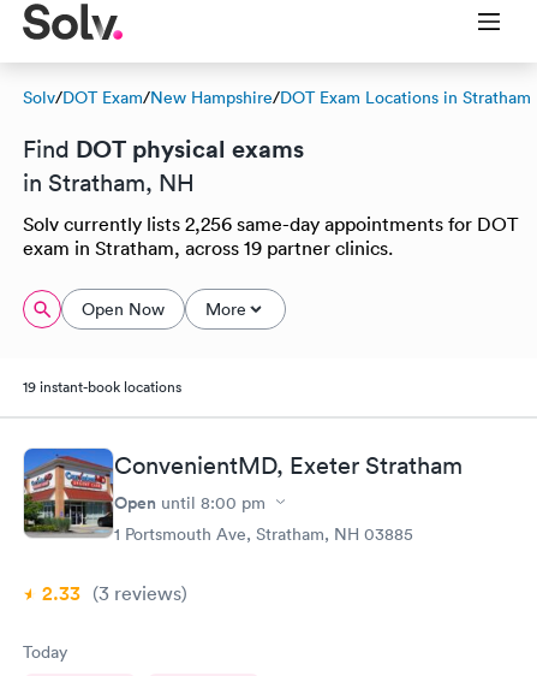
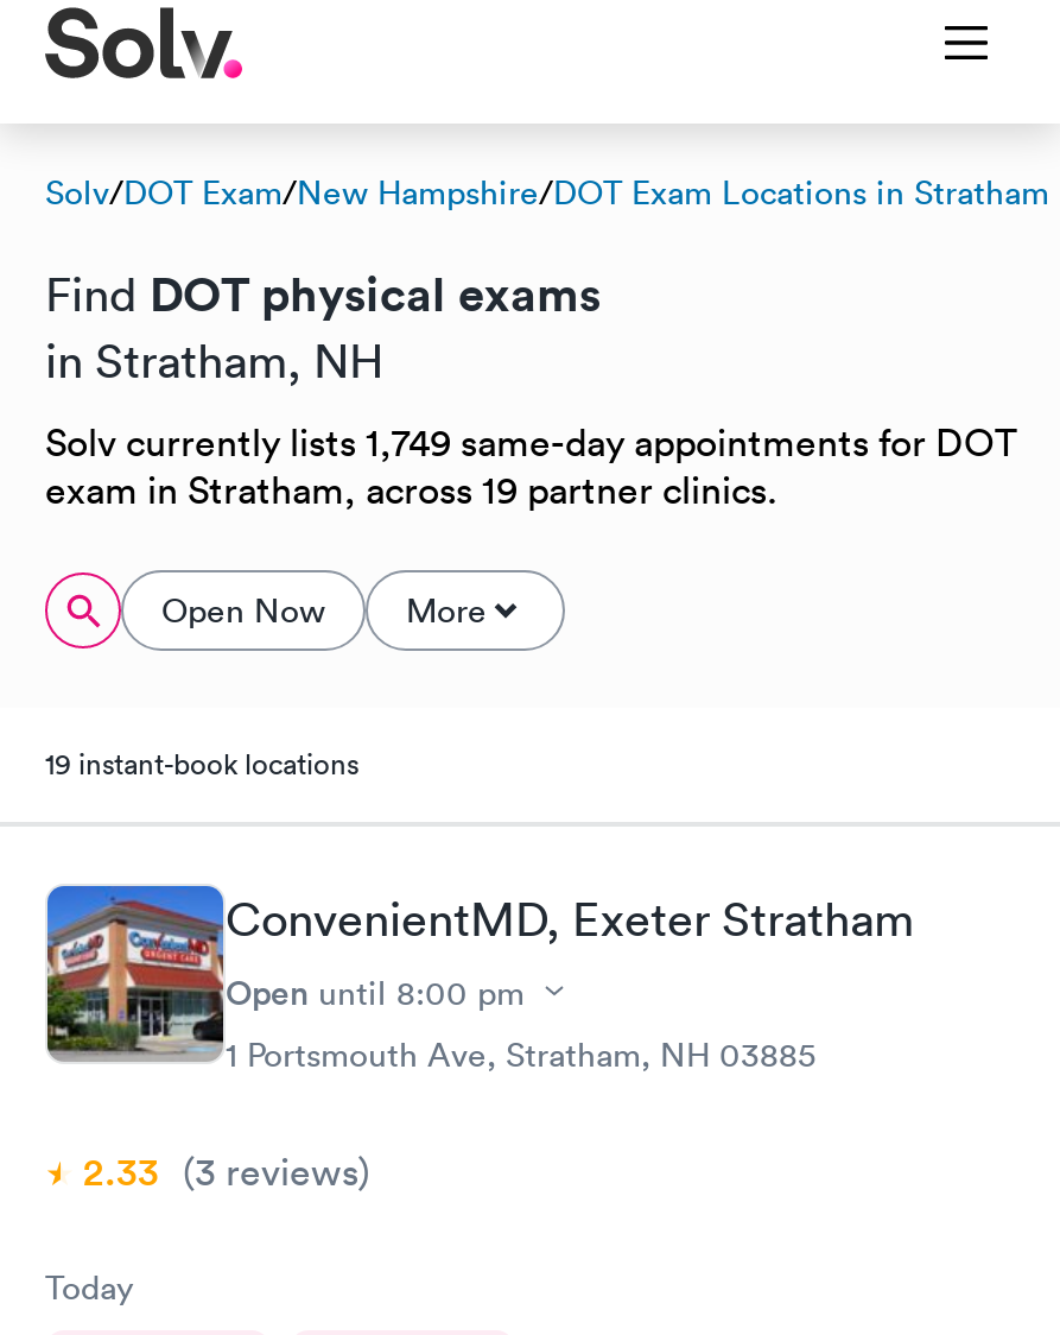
[23,212,518,236] Solv currently lists 2,256 same-day appointments for DOT -> [45,418,1016,466] Solv currently lists 1,749 same-day appointments for DOT

